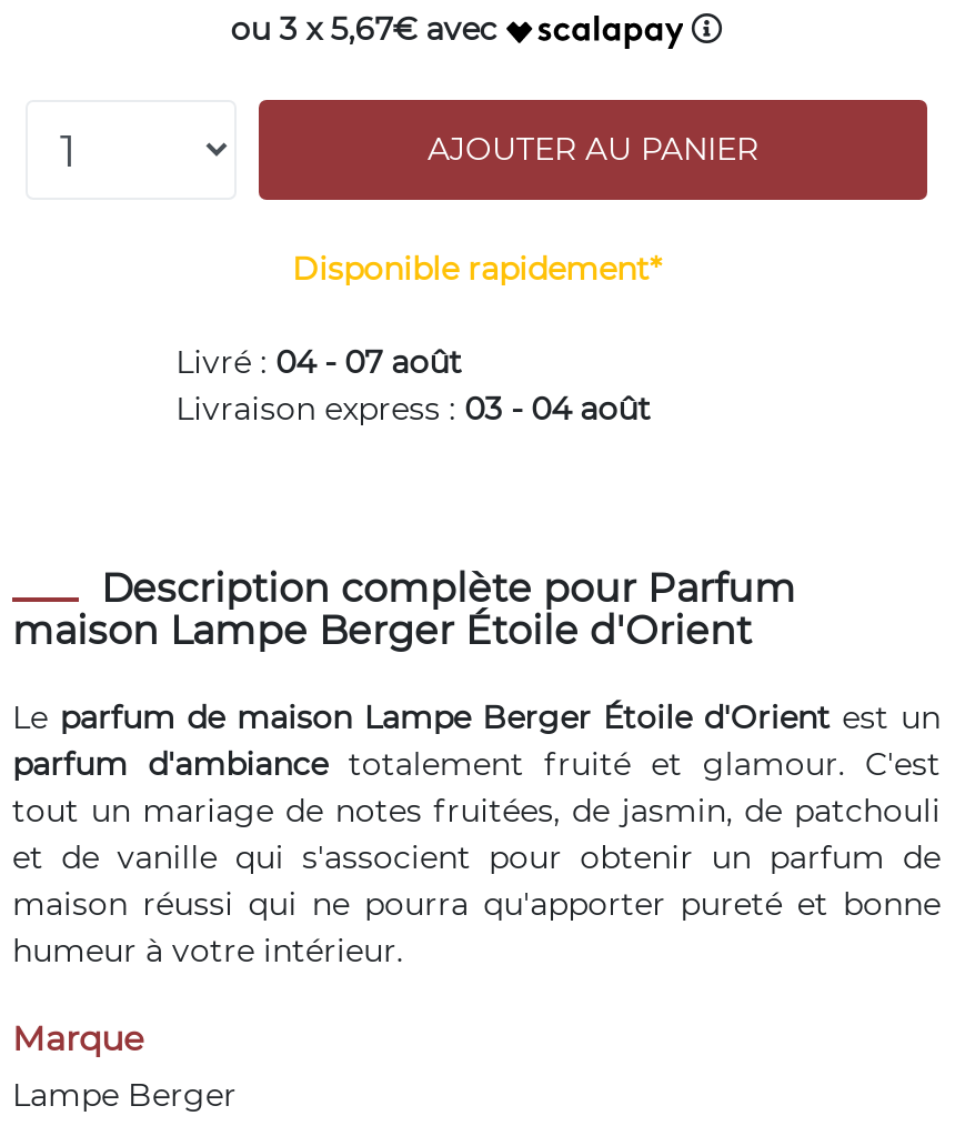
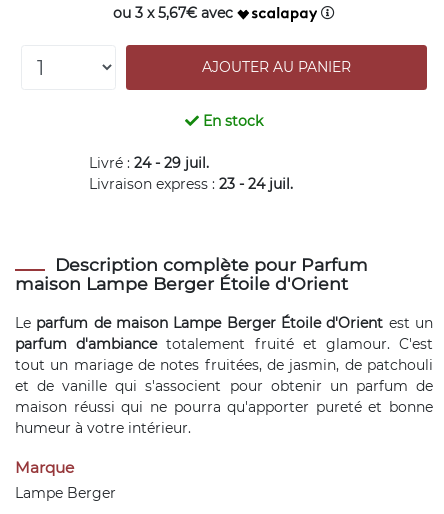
[292,249,661,289] Disponible rapidement* -> [199,112,263,130] En stock
[176,342,651,429] Livré : 04 - 07 août | Livraison express : 03 - 04 août -> [89,154,293,193] Livré : 24 - 29 juil. | Livraison express : 23 - 24 juil.

